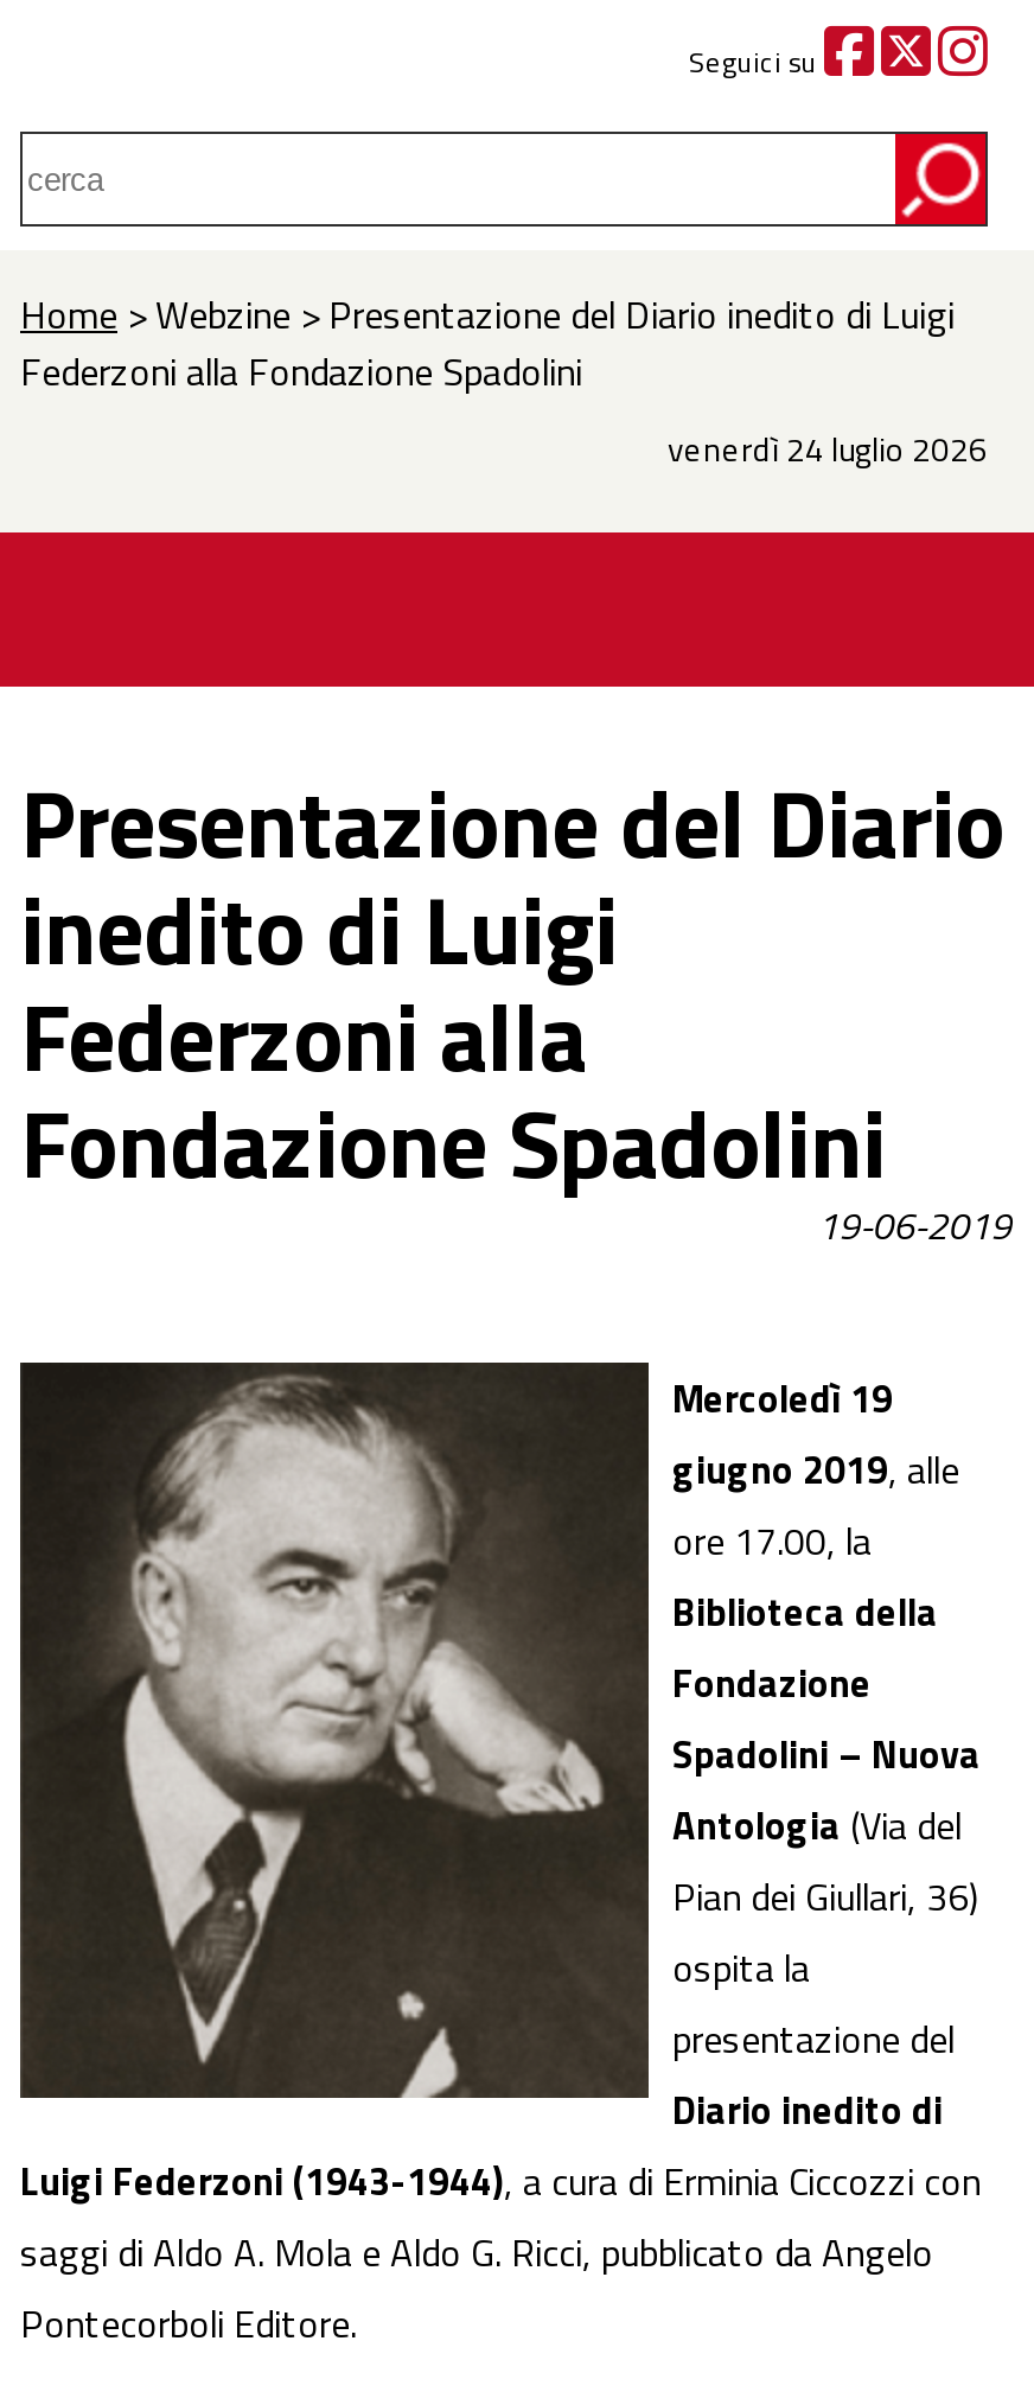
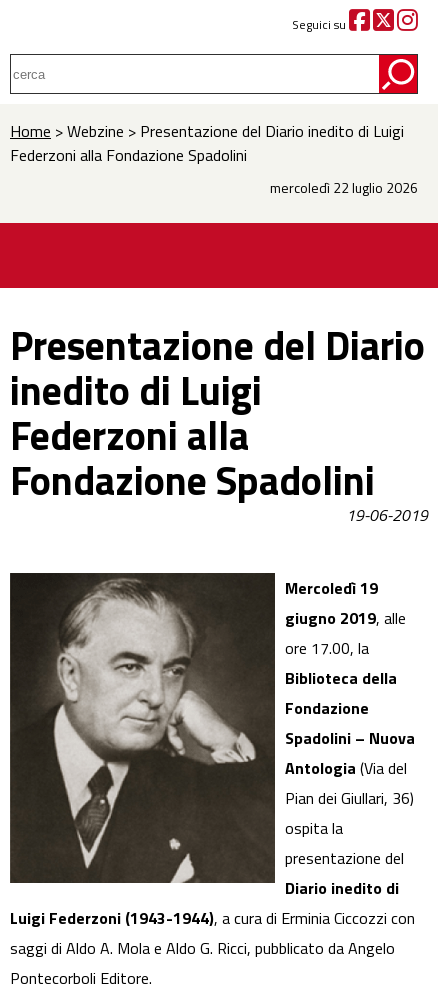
[668,424,988,473] venerdì 24 luglio 2026 -> [270,177,418,198] mercoledì 22 luglio 2026

